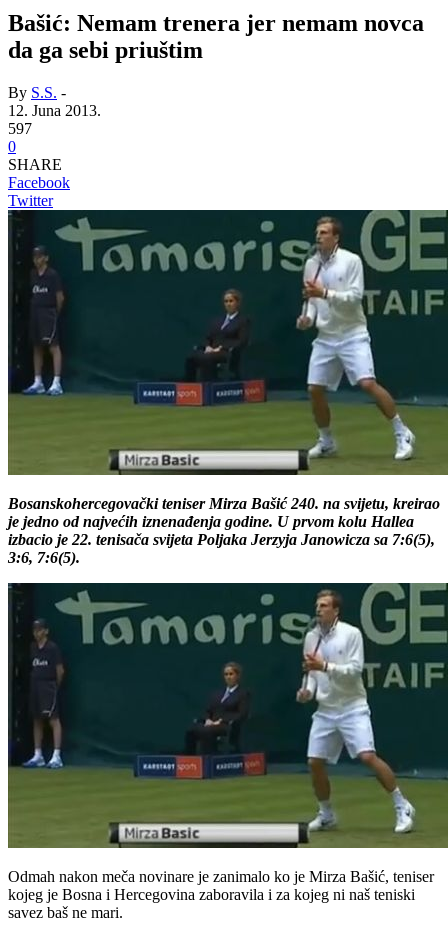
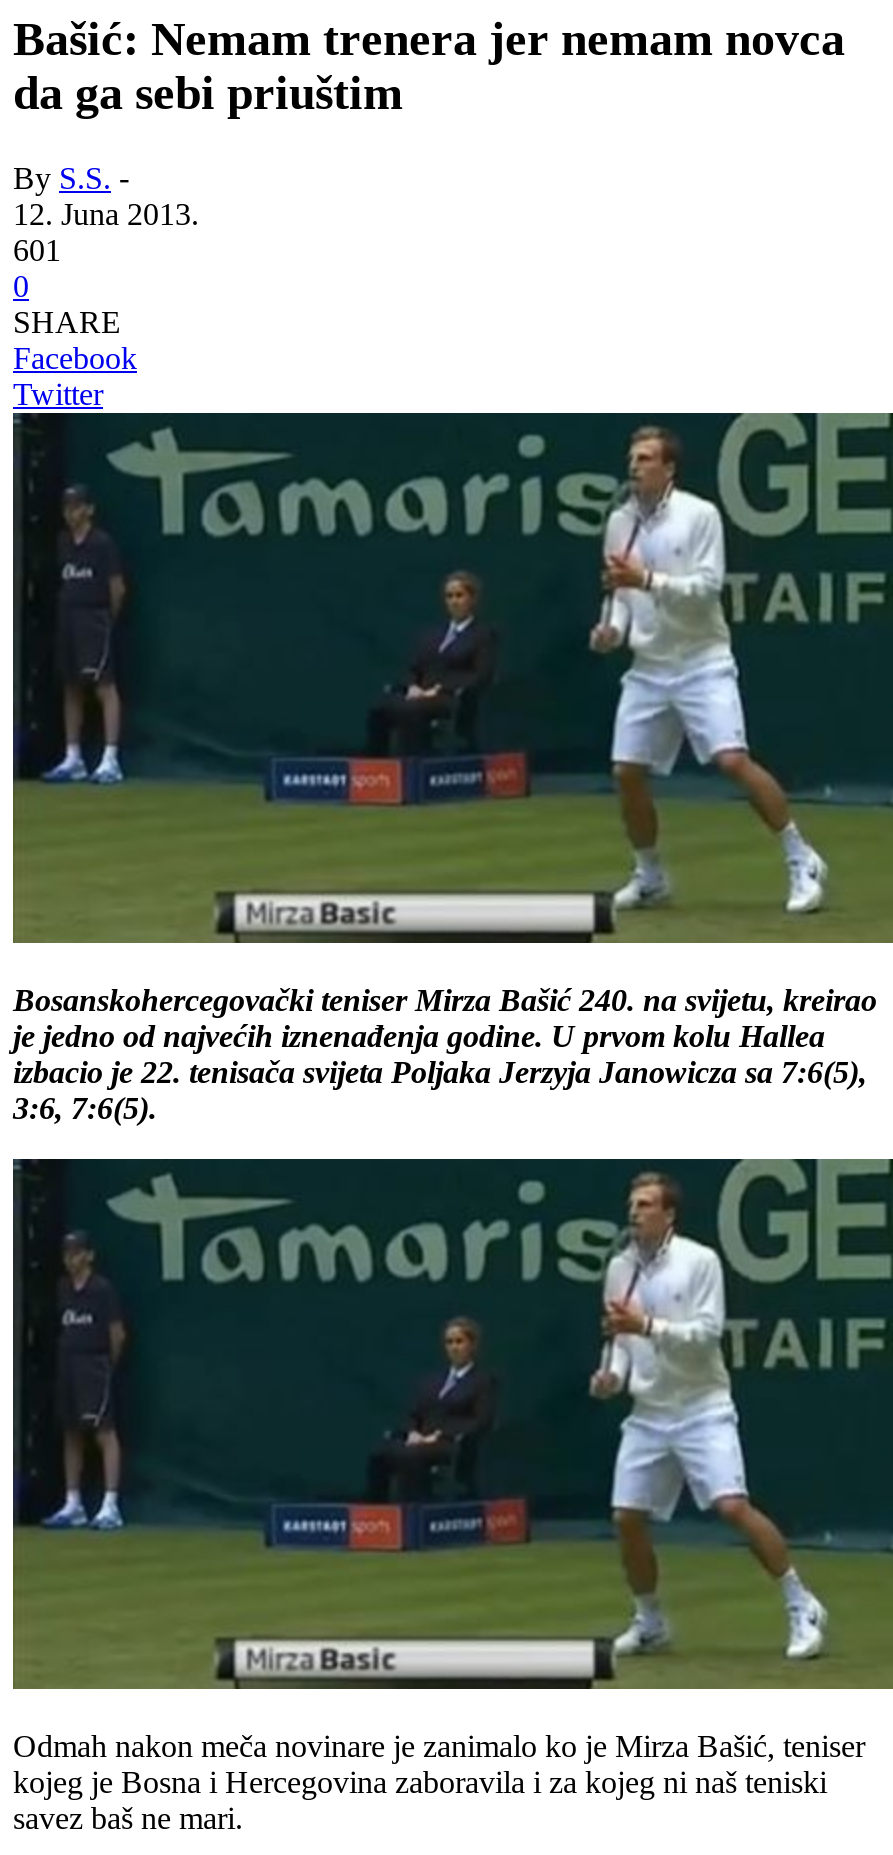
[8,120,32,137] 597 -> [13,233,61,267] 601

